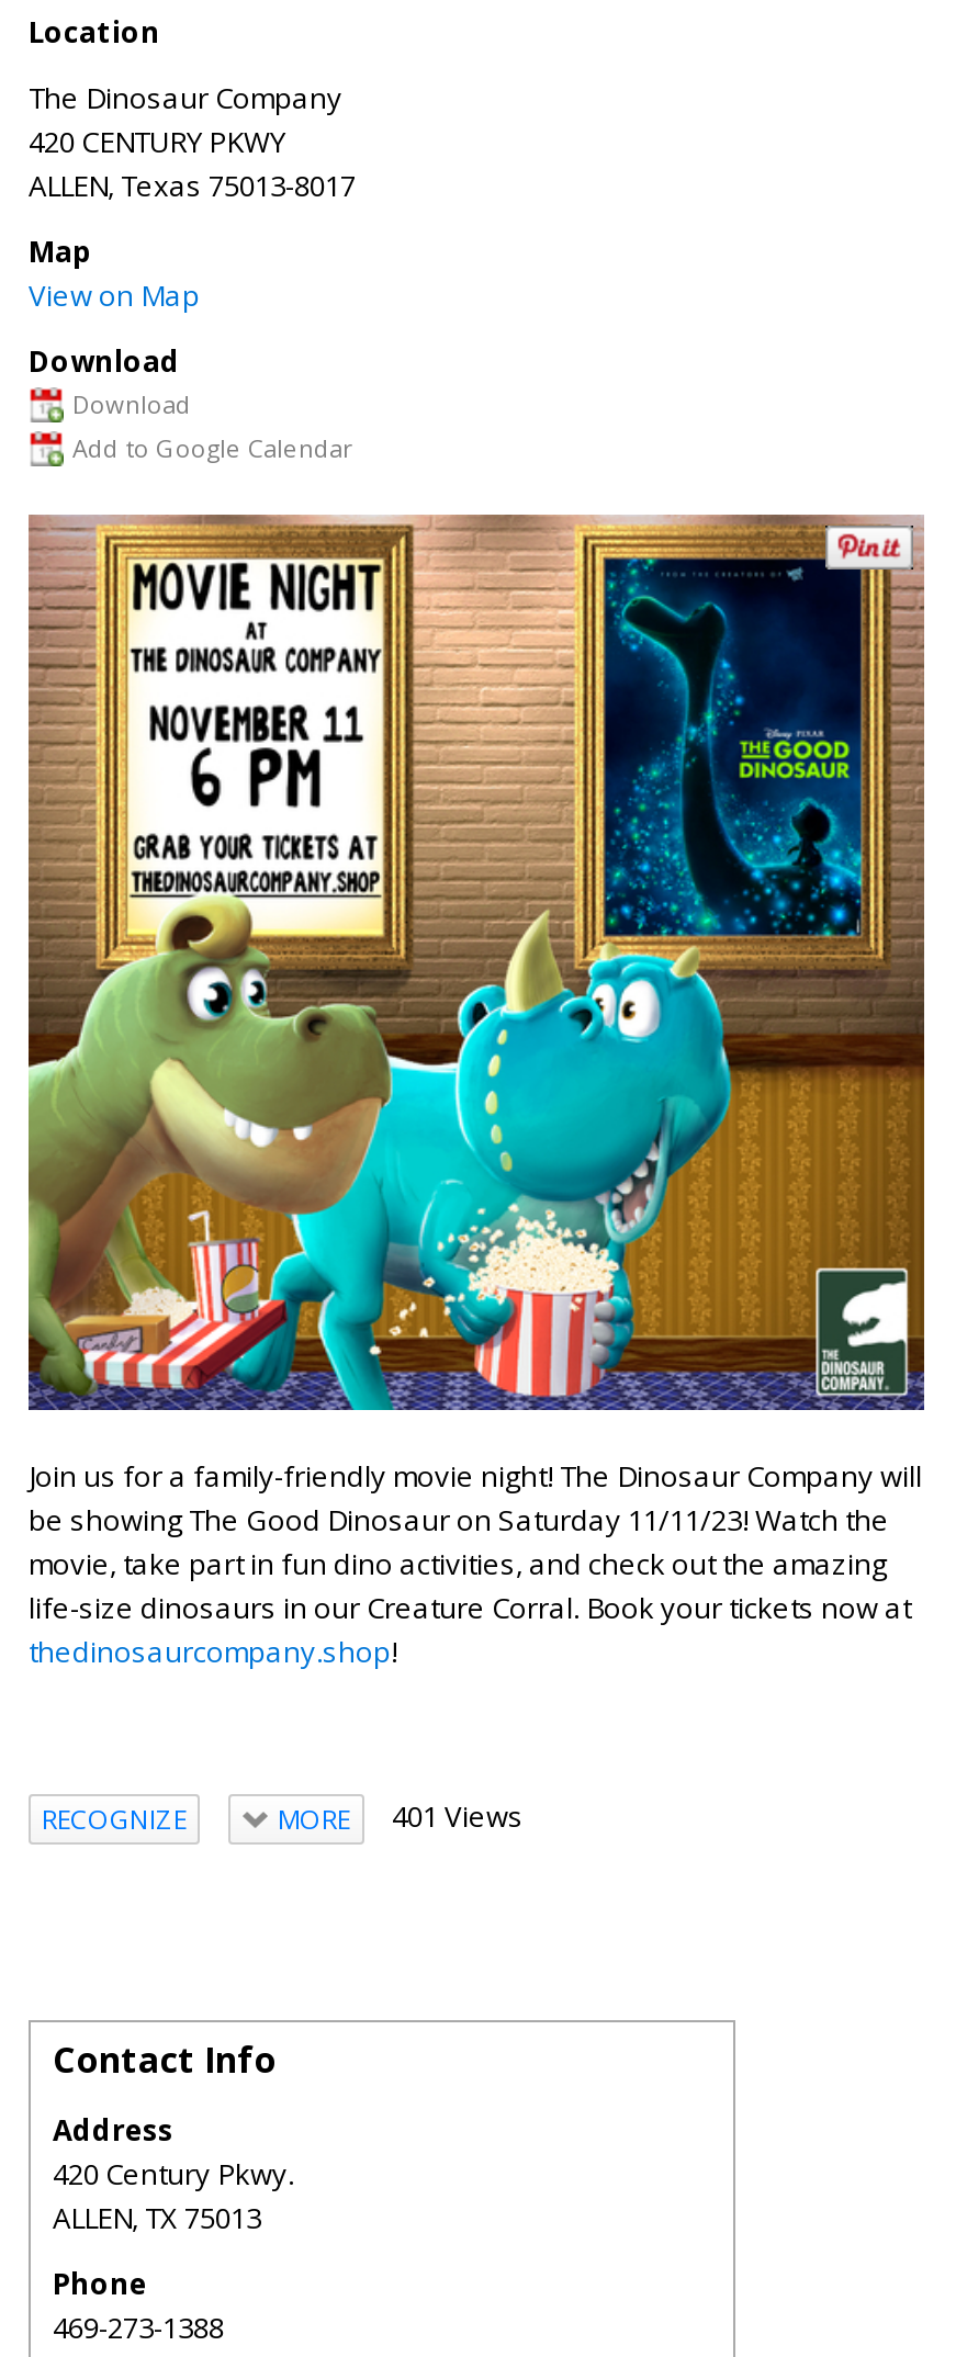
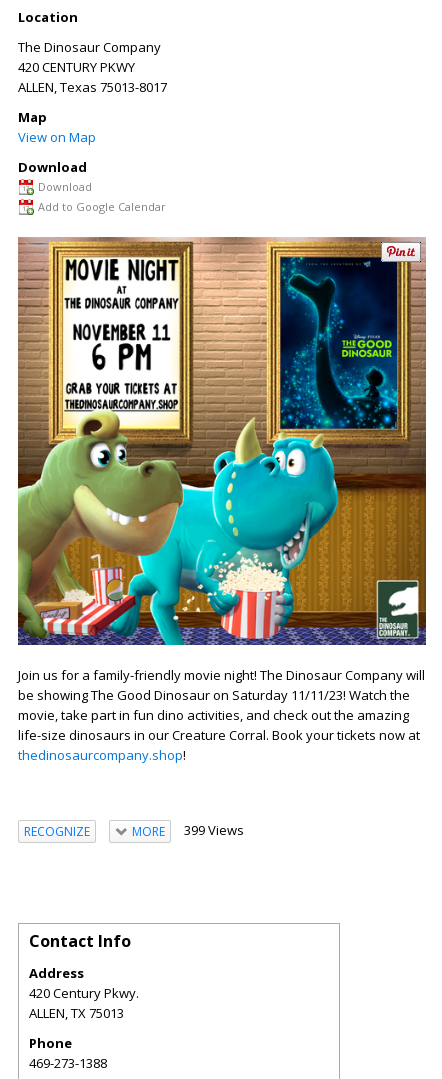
[278,1796,524,1838] MORE 401 Views -> [131,821,243,840] MORE 399 Views

